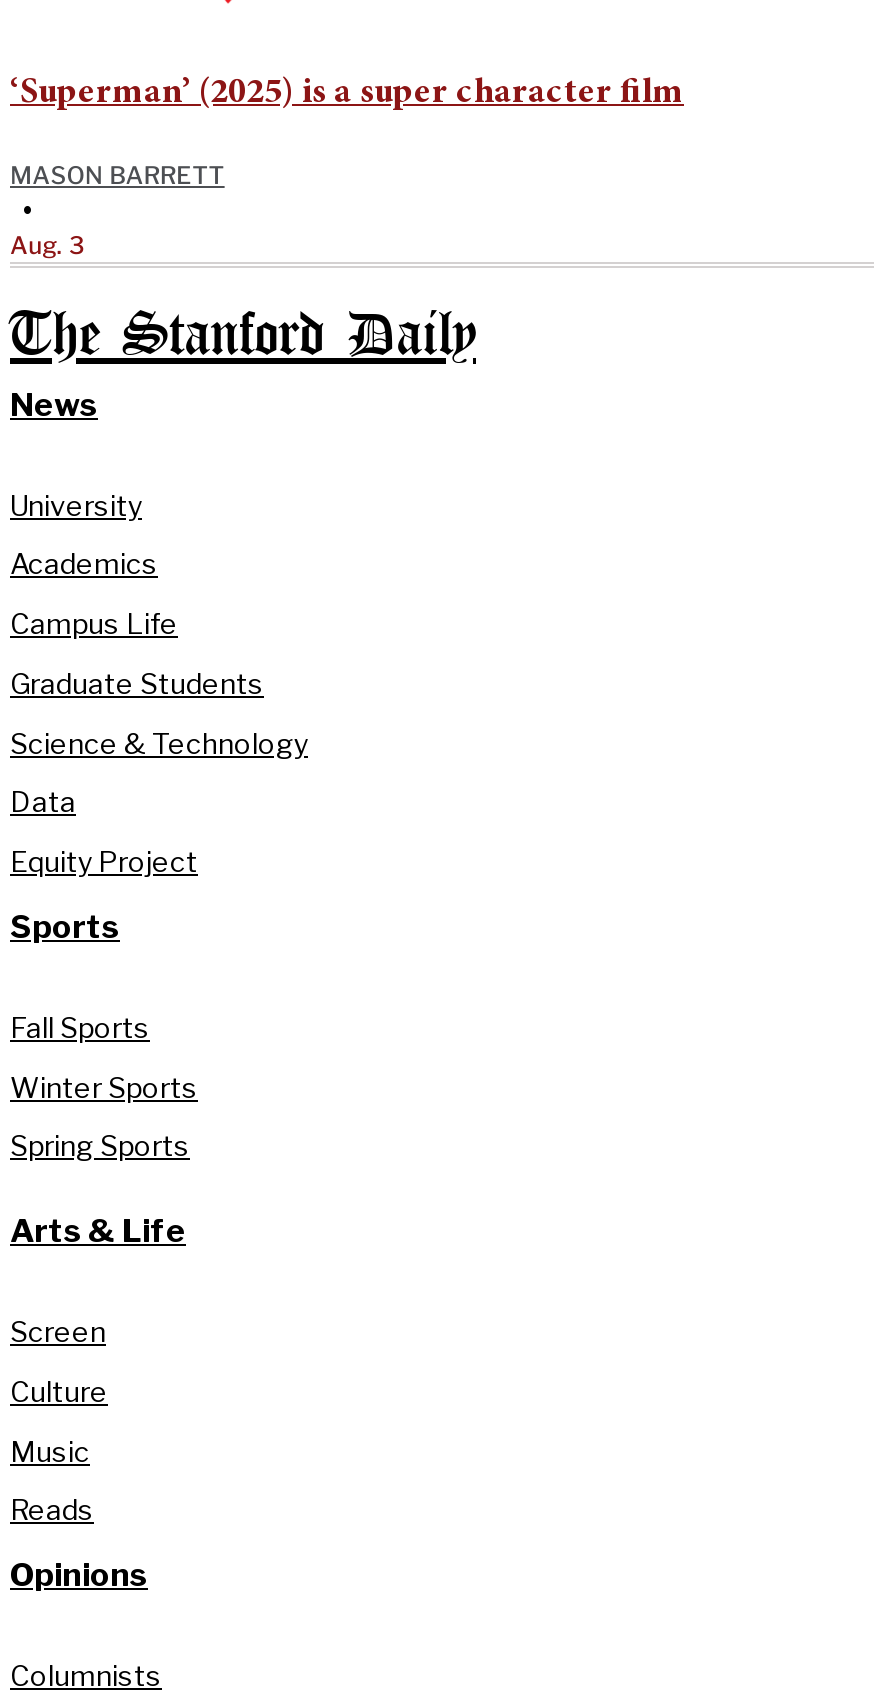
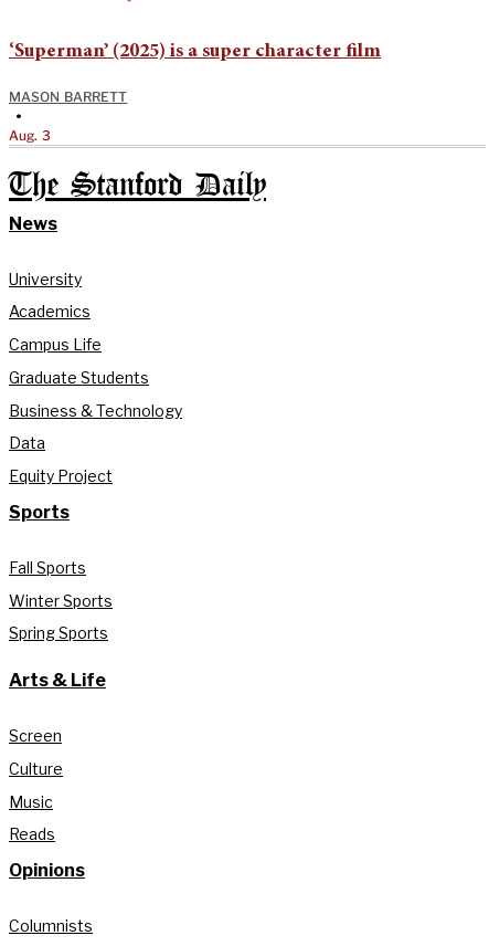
[10,725,308,759] Science & Technology -> [9,401,182,420] Business & Technology

